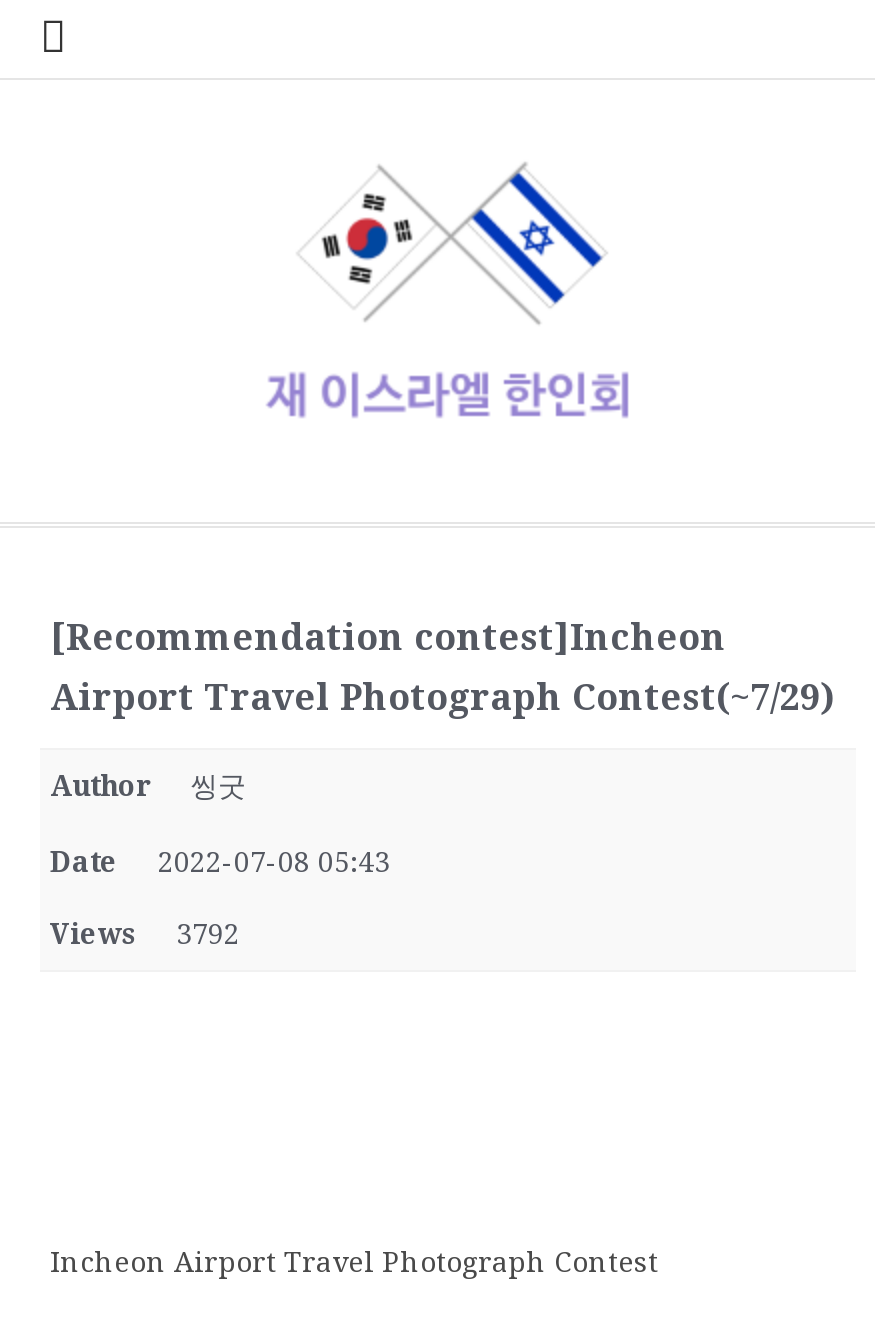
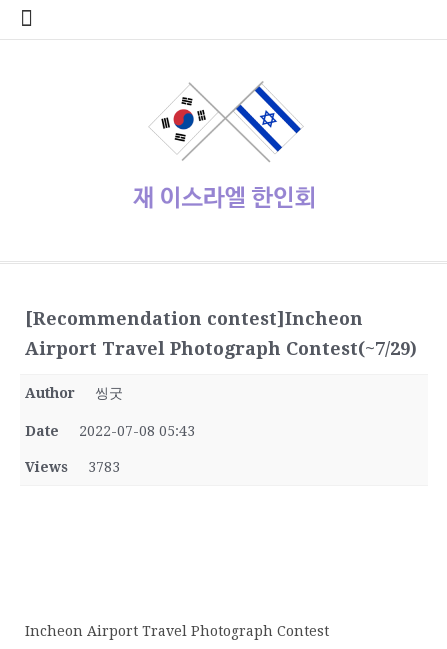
[50,918,240,950] Views 3792 -> [25,459,120,475] Views 3783

